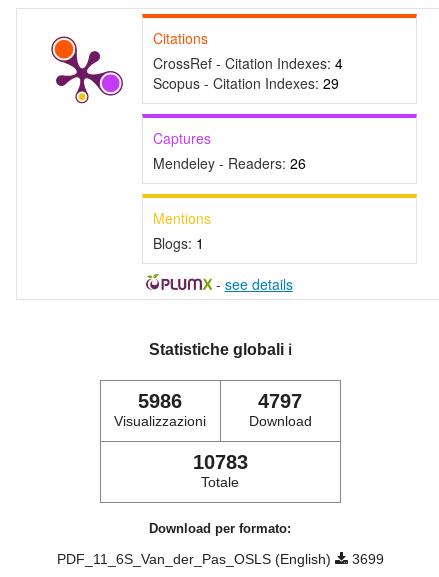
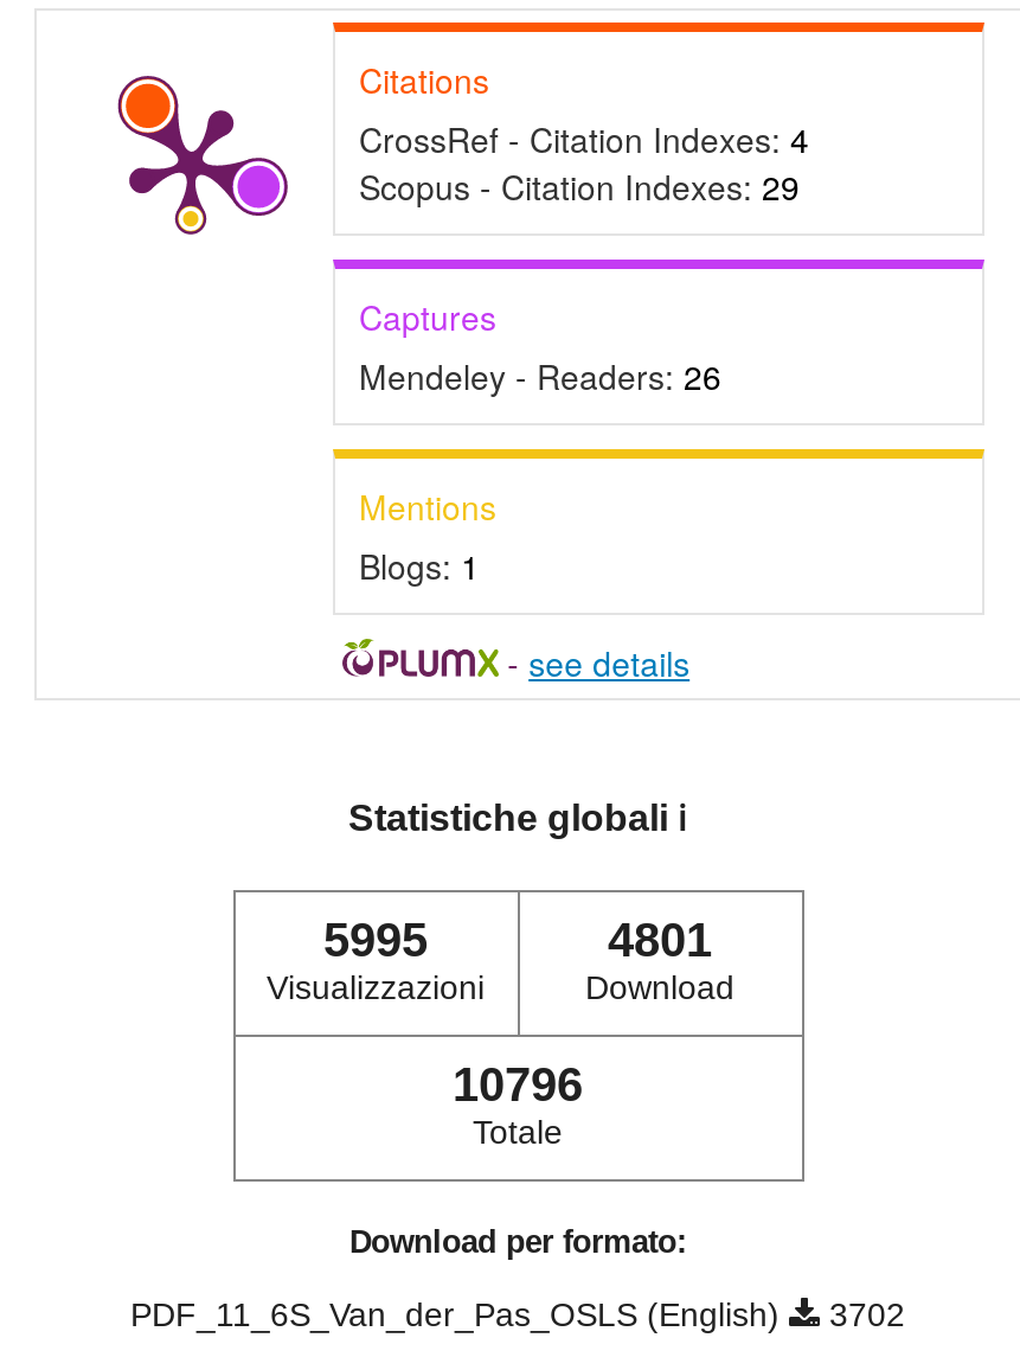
[138,390,182,412] 5986 -> [323,914,428,966] 5995
[258,390,302,412] 4797 -> [608,914,712,966] 4801
[192,451,247,473] 10783 -> [453,1059,583,1111] 10796
[56,551,383,567] PDF_11_6S_Van_der_Pas_OSLS (English) 3699 -> [130,1296,905,1334] PDF_11_6S_Van_der_Pas_OSLS (English) 3702

